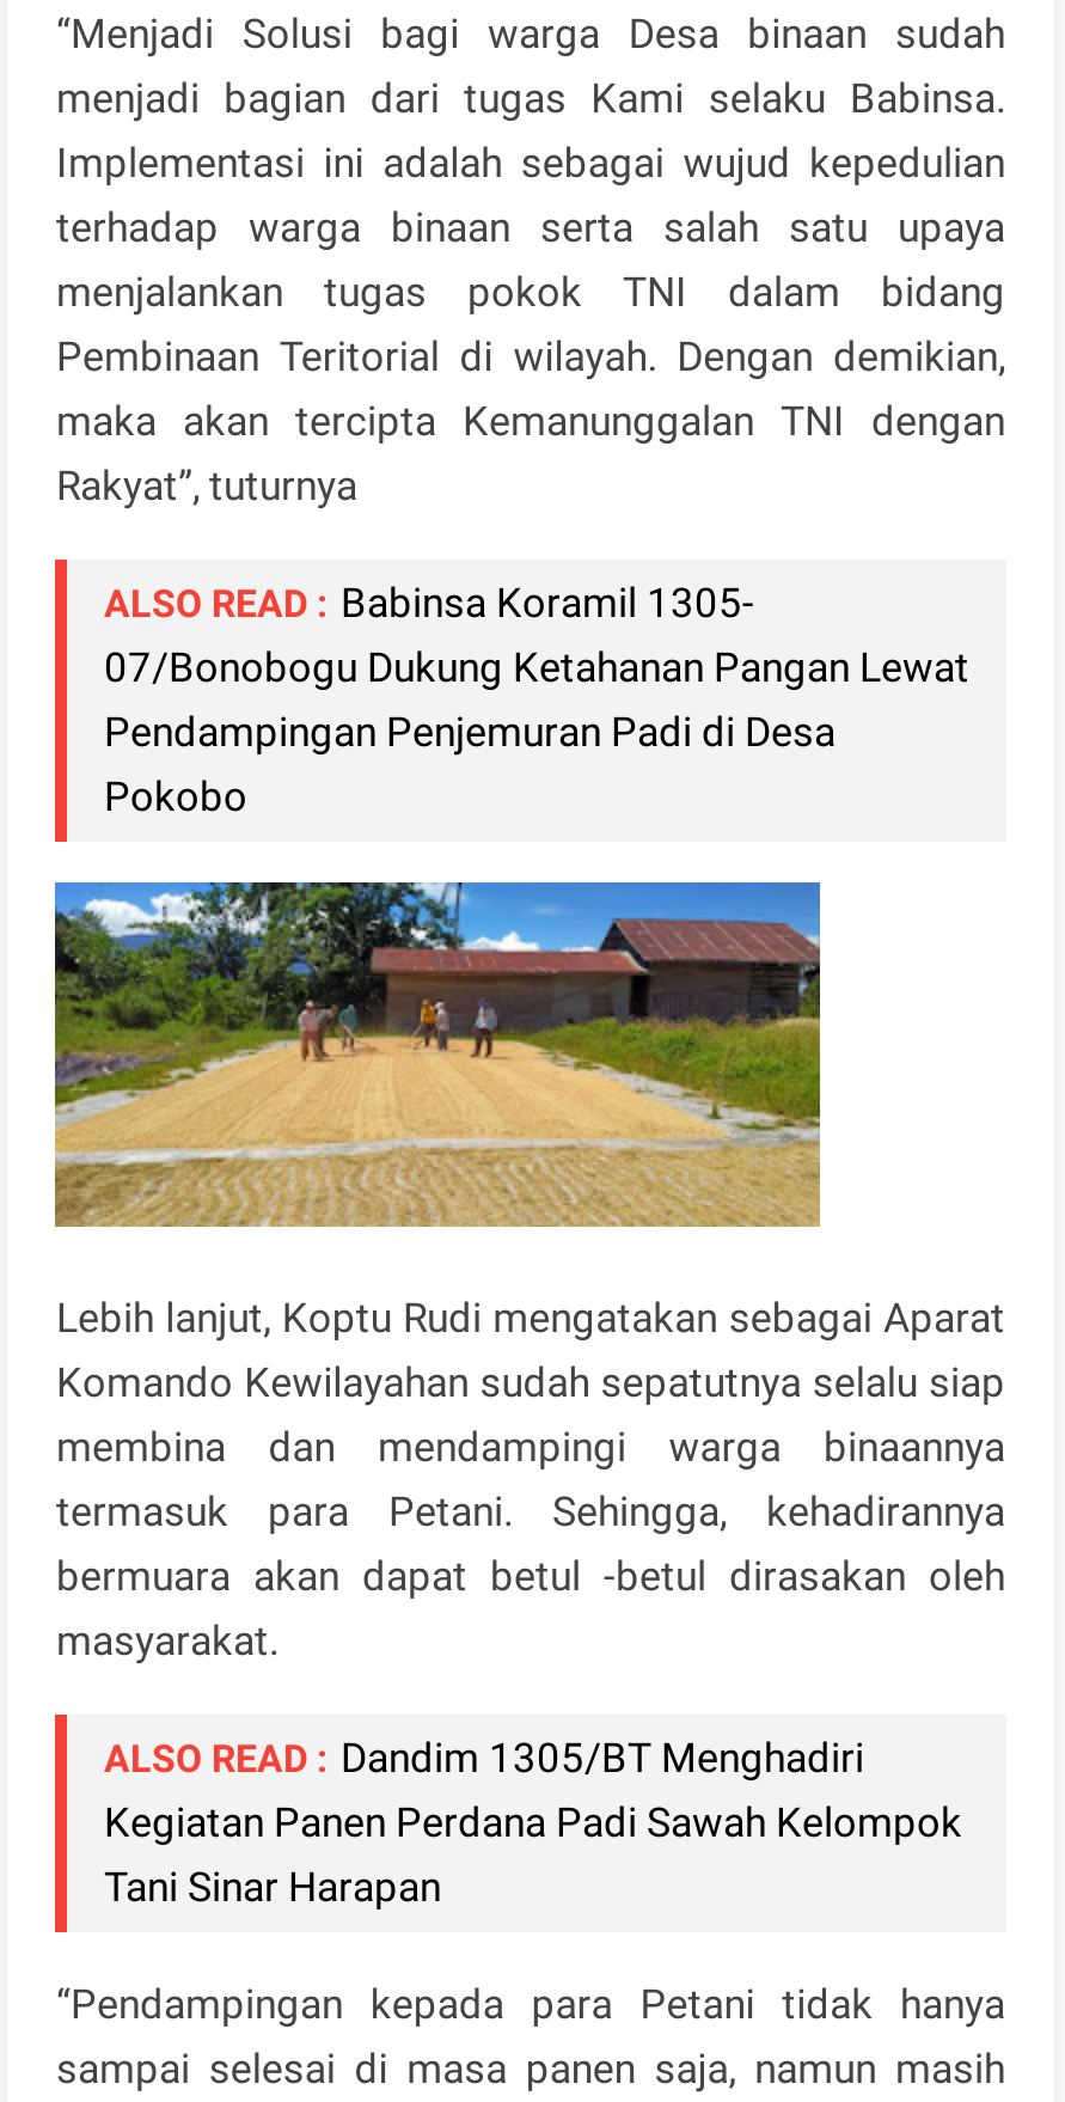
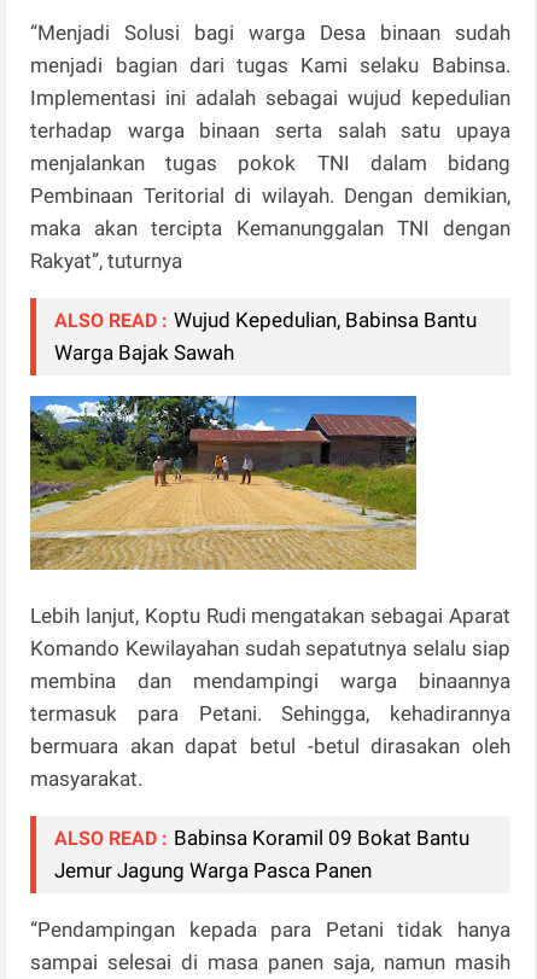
[104,579,969,821] ALSO READ : Babinsa Koramil 1305- | 07/Bonobogu Dukung Ketahanan Pangan Lewat | Pendampingan Penjemuran Padi di Desa | Pokobo -> [55,308,477,365] ALSO READ : Wujud Kepedulian, Babinsa Bantu | Warga Bajak Sawah
[104,1734,962,1911] ALSO READ : Dandim 1305/BT Menghadiri | Kegiatan Panen Perdana Padi Sawah Kelompok | Tani Sinar Harapan -> [55,826,470,883] ALSO READ : Babinsa Koramil 09 Bokat Bantu | Jemur Jagung Warga Pasca Panen

